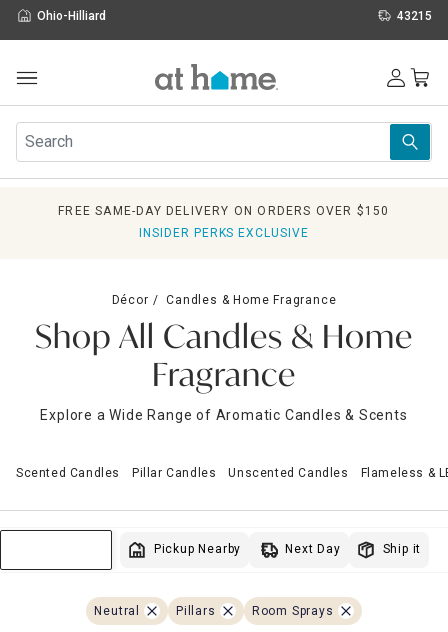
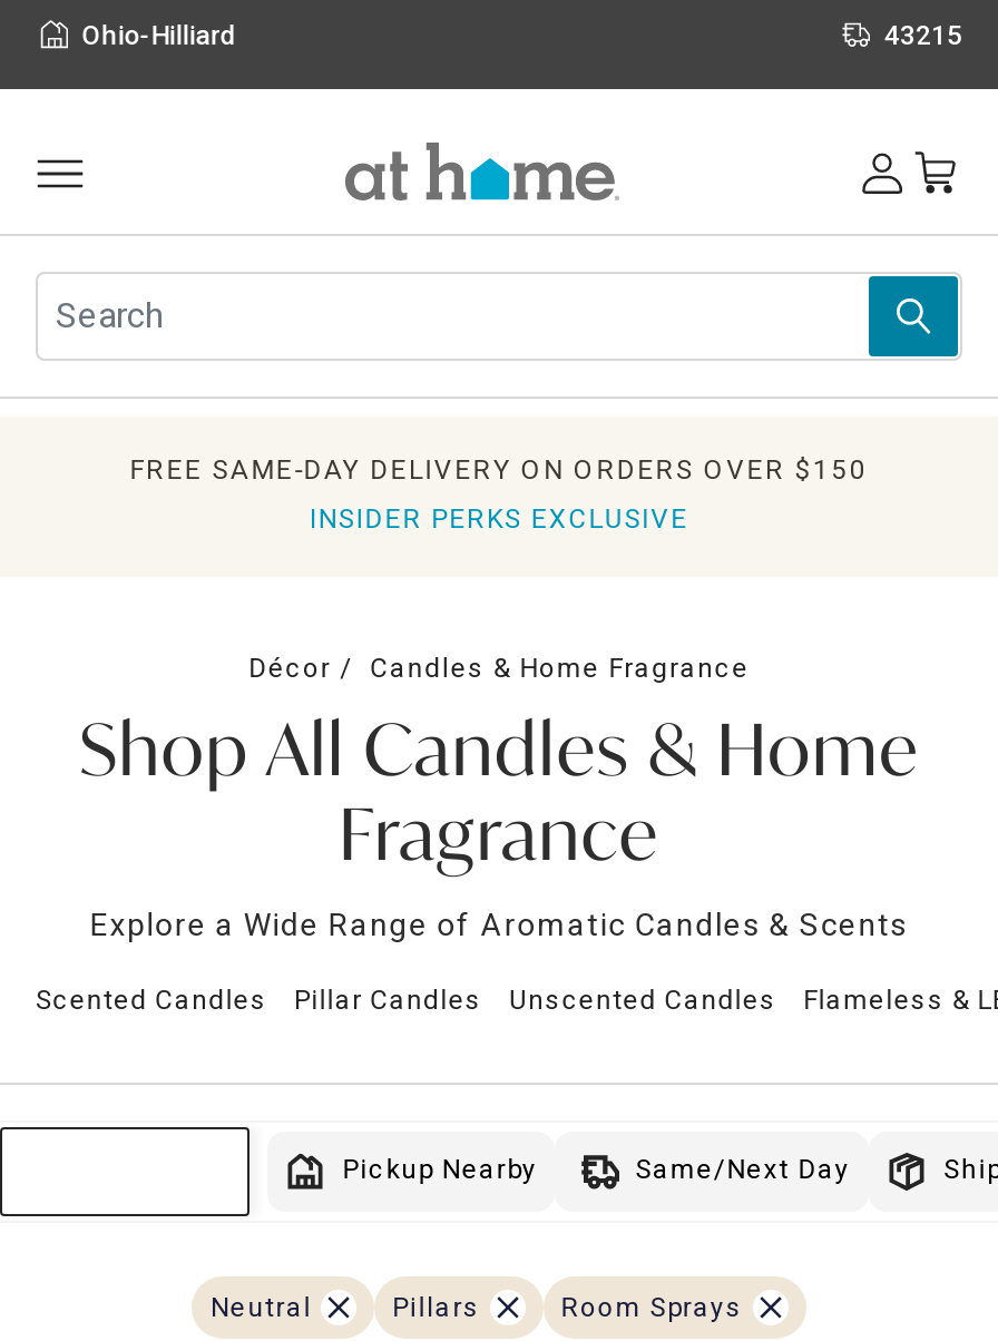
[285,542,341,556] Next Day -> [635,1153,850,1185] Same/Next Day

